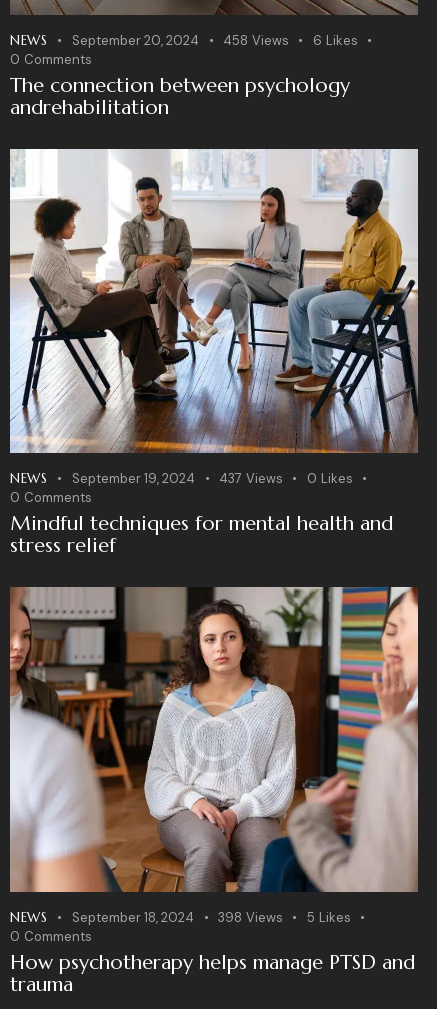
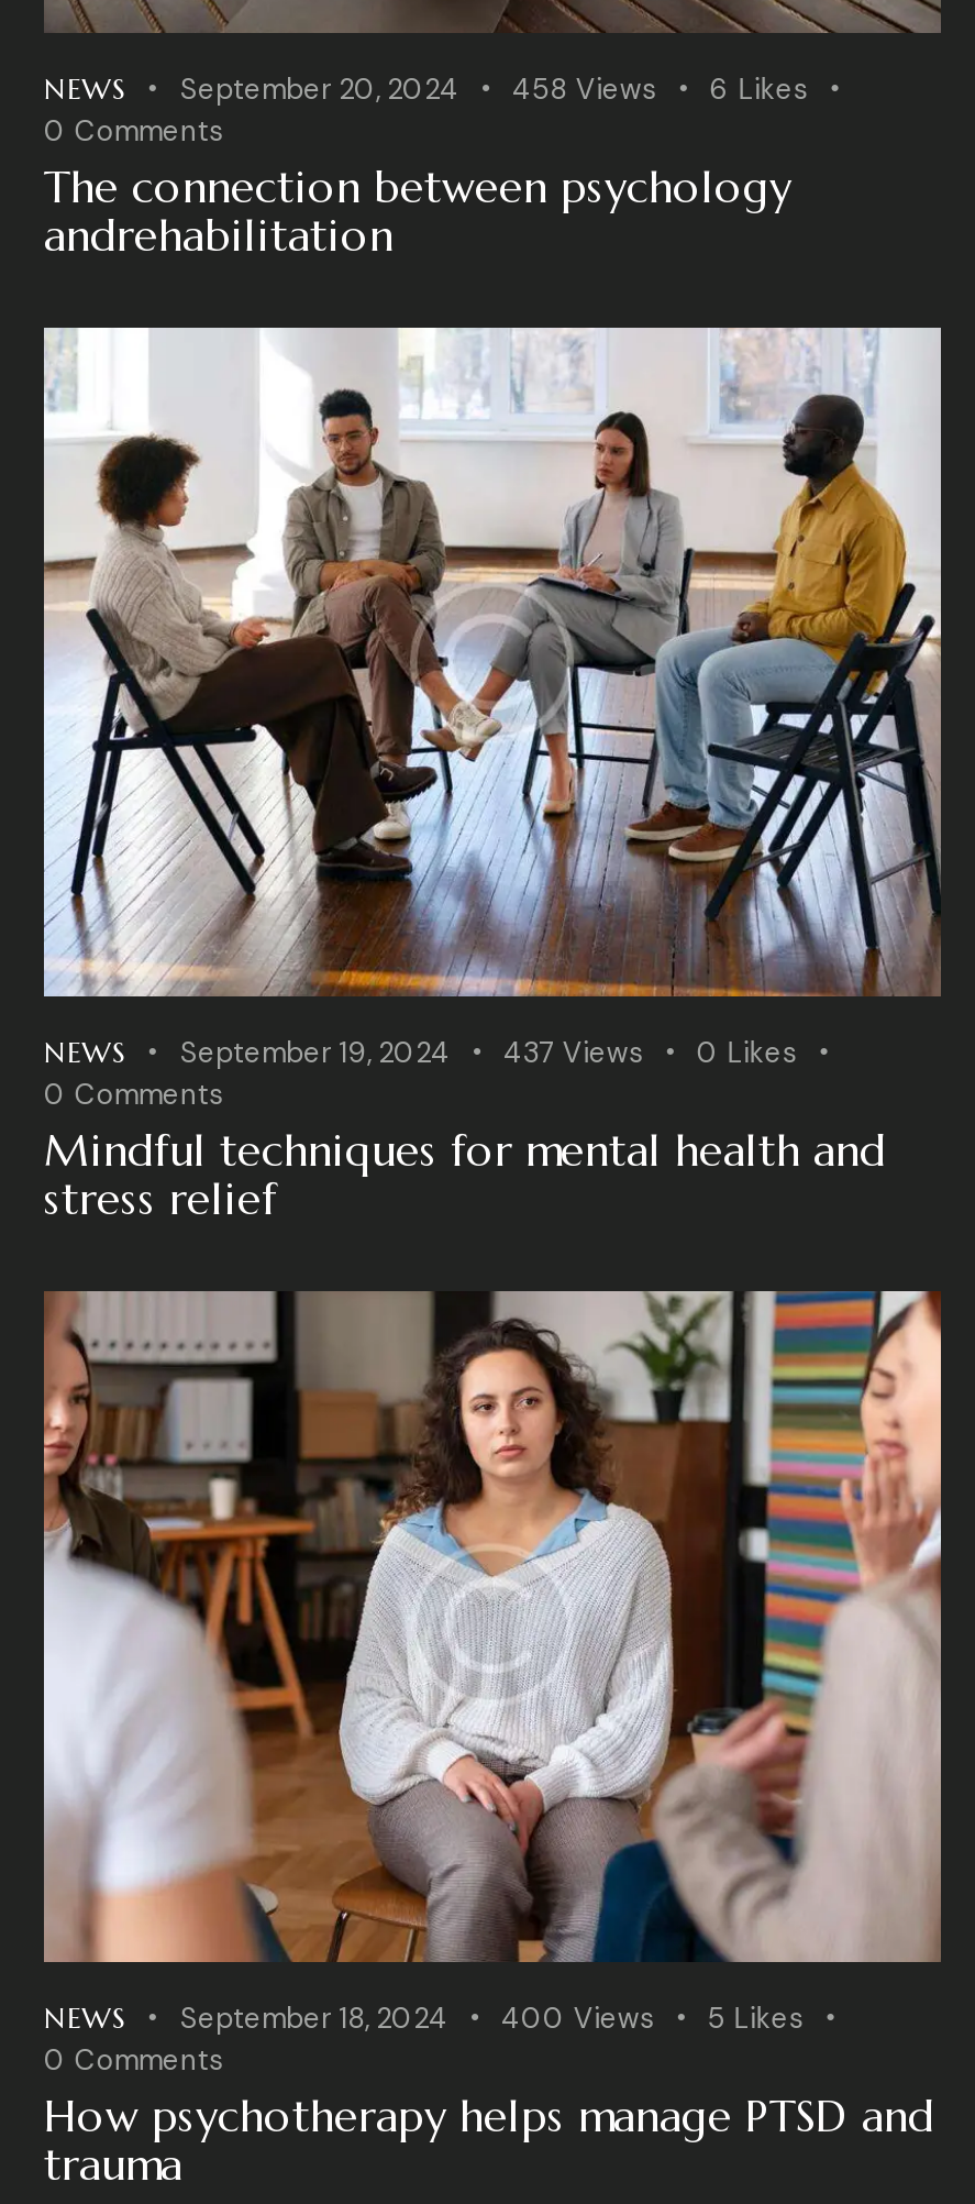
[10,909,351,926] NEWS September 18, 2024 398 Views 5 Likes -> [44,1999,804,2036] NEWS September 18, 2024 400 Views 5 Likes

